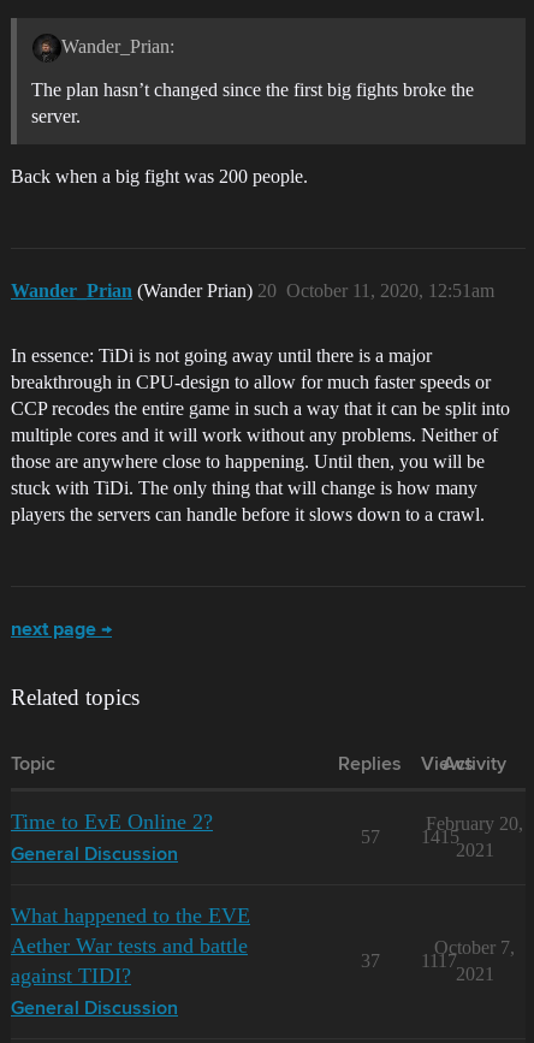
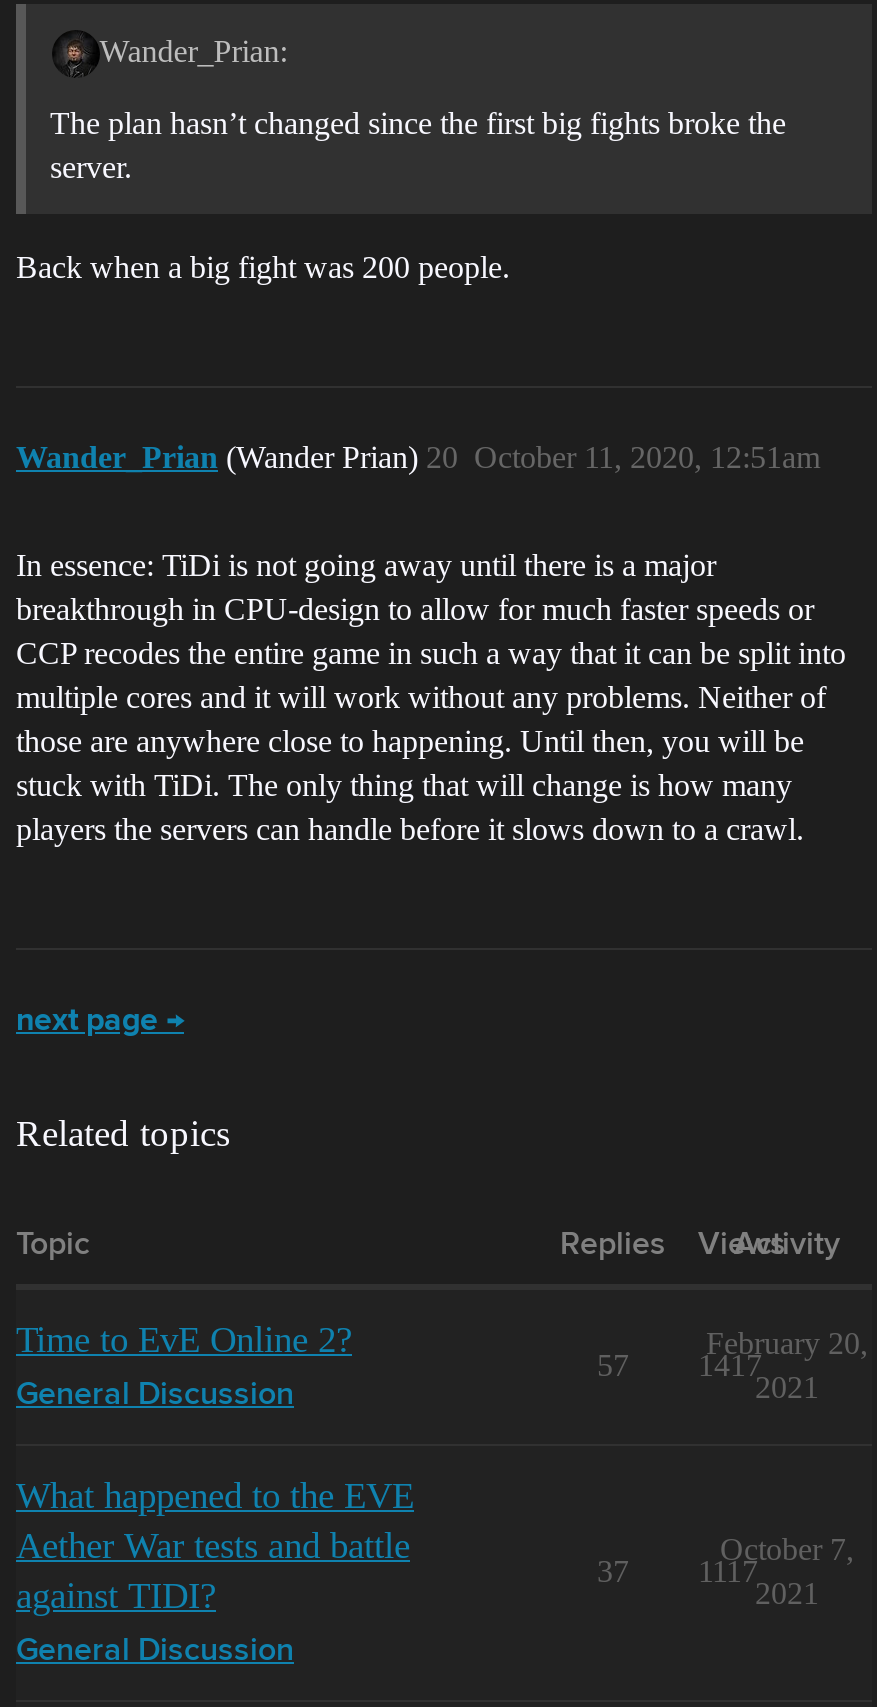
[421,826,459,847] 1415 -> [698,1348,762,1382] 1417

